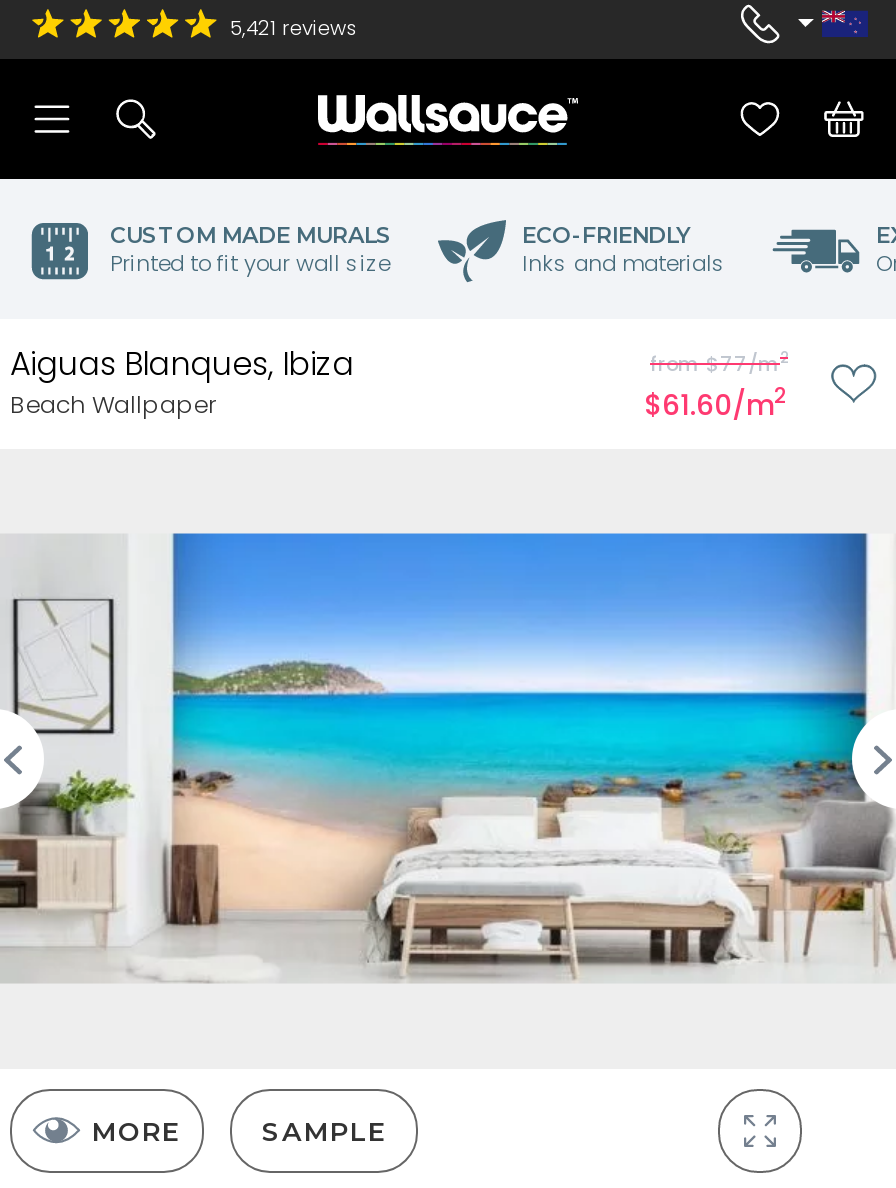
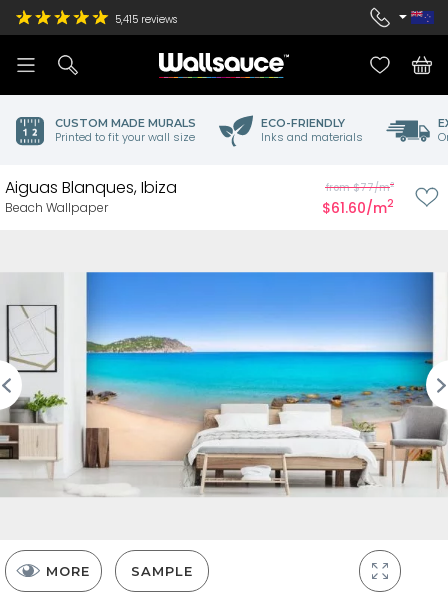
[230,13,354,43] 5,421 reviews -> [115,12,177,27] 5,415 reviews

